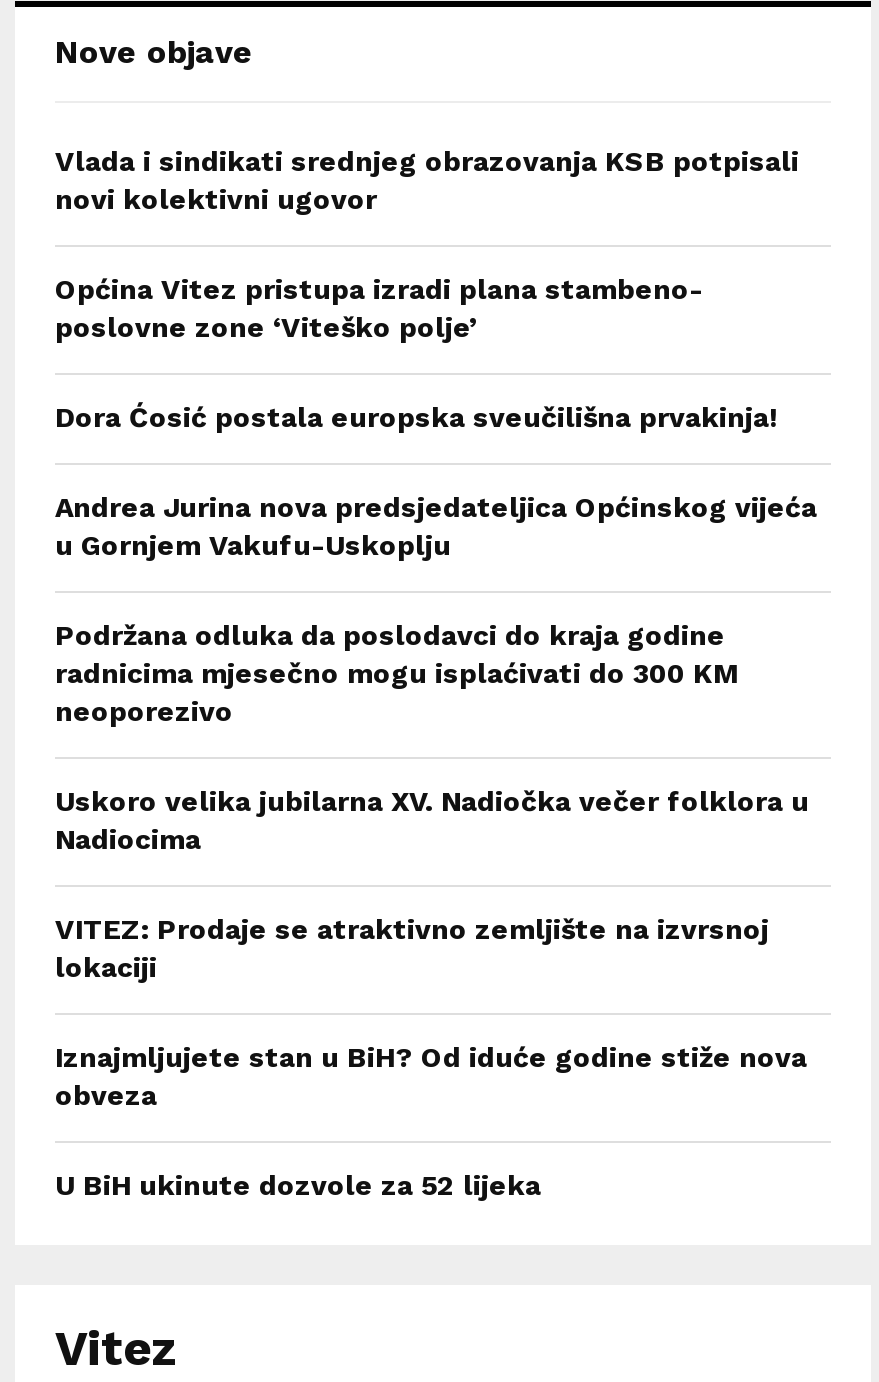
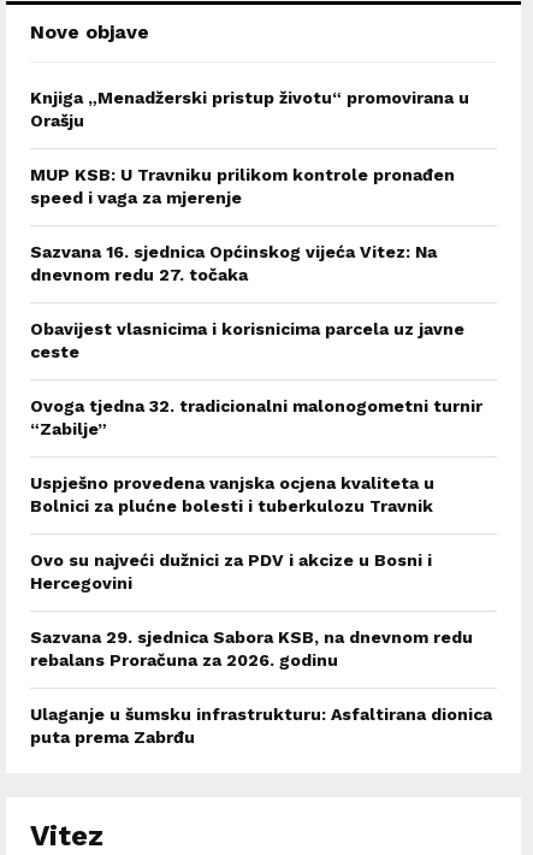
[55,145,799,215] Vlada i sindikati srednjeg obrazovanja KSB potpisali | novi kolektivni ugovor -> [30,87,469,129] Knjiga „Menadžerski pristup životu“ promovirana u | Orašju
[55,273,703,343] Općina Vitez pristupa izradi plana stambeno- | poslovne zone ‘Viteško polje’ -> [30,164,455,207] MUP KSB: U Travniku prilikom kontrole pronađen | speed i vaga za mjerenje
[55,401,777,433] Dora Ćosić postala europska sveučilišna prvakinja! -> [30,241,437,284] Sazvana 16. sjednica Općinskog vijeća Vitez: Na | dnevnom redu 27. točaka
[55,491,817,561] Andrea Jurina nova predsjedateljica Općinskog vijeća | u Gornjem Vakufu-Uskoplju -> [30,319,464,361] Obavijest vlasnicima i korisnicima parcela uz javne | ceste
[55,619,739,727] Podržana odluka da poslodavci do kraja godine | radnicima mjesečno mogu isplaćivati do 300 KM | neoporezivo -> [30,396,482,438] Ovoga tjedna 32. tradicionalni malonogometni turnir | “Zabilje”
[55,785,809,855] Uskoro velika jubilarna XV. Nadiočka večer folklora u | Nadiocima -> [30,473,434,515] Uspješno provedena vanjska ocjena kvaliteta u | Bolnici za plućne bolesti i tuberkulozu Travnik
[55,913,769,983] VITEZ: Prodaje se atraktivno zemljište na izvrsnoj | lokaciji -> [30,550,432,592] Ovo su najveći dužnici za PDV i akcize u Bosni i | Hercegovini
[55,1041,807,1111] Iznajmljujete stan u BiH? Od iduće godine stiže nova | obveza -> [30,627,473,669] Sazvana 29. sjednica Sabora KSB, na dnevnom redu | rebalans Proračuna za 2026. godinu
[55,1169,541,1201] U BiH ukinute dozvole za 52 lijeka -> [30,704,492,746] Ulaganje u šumsku infrastrukturu: Asfaltirana dionica | puta prema Zabrđu

